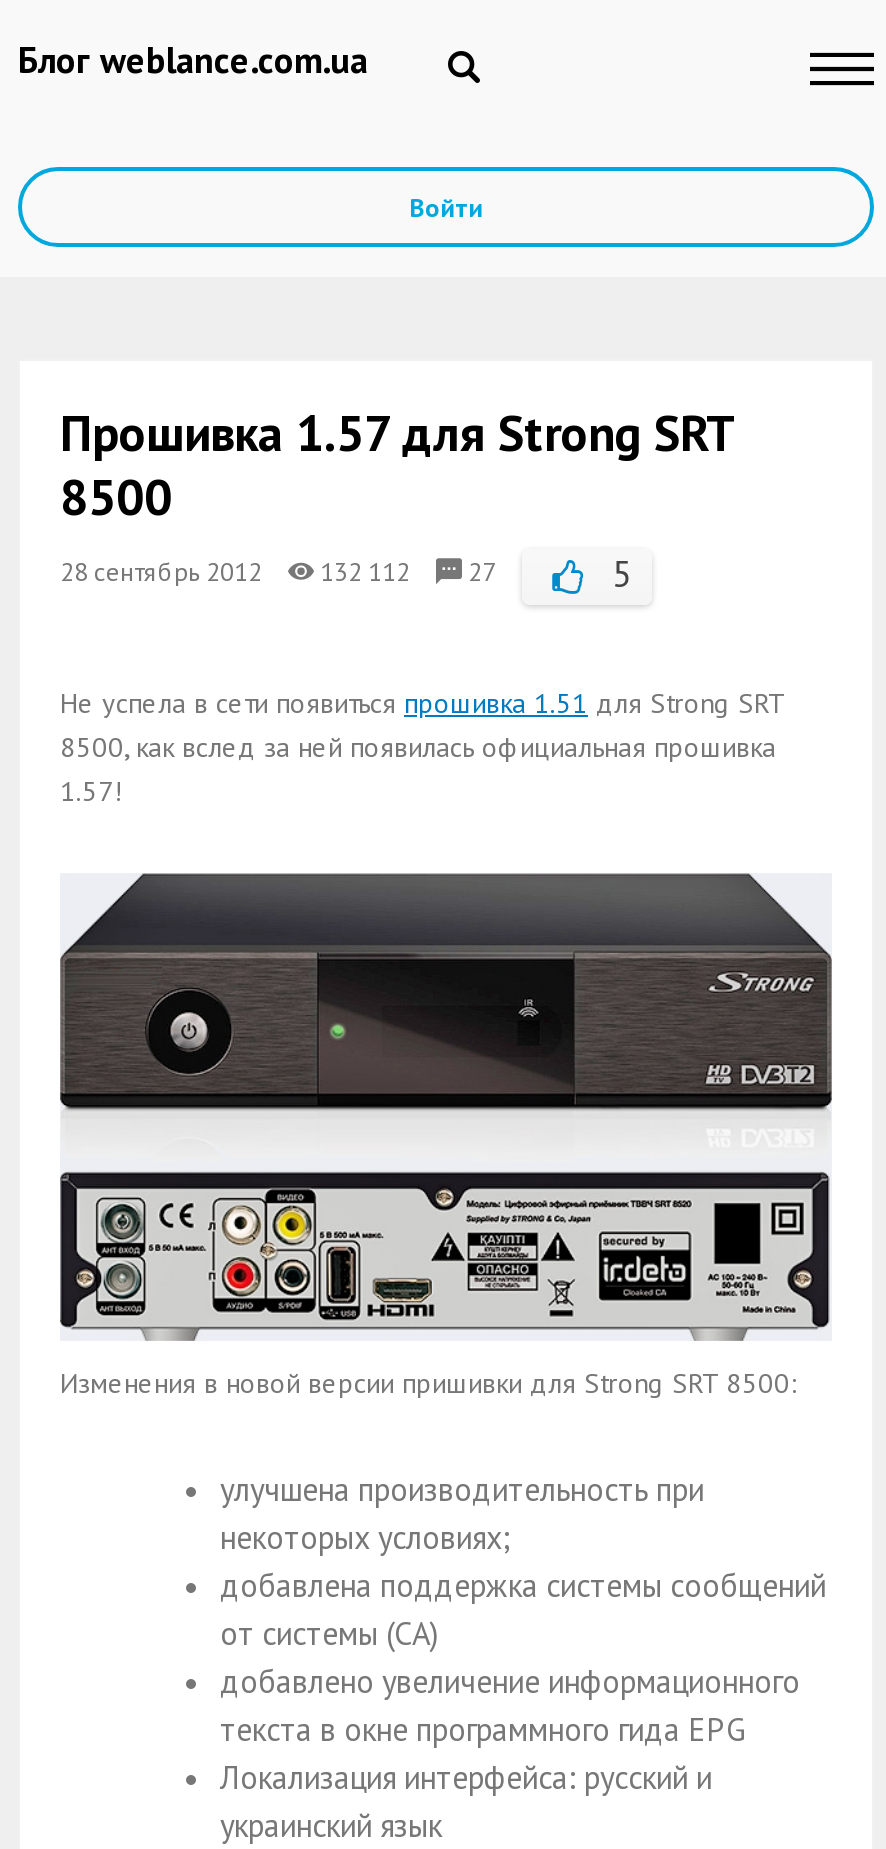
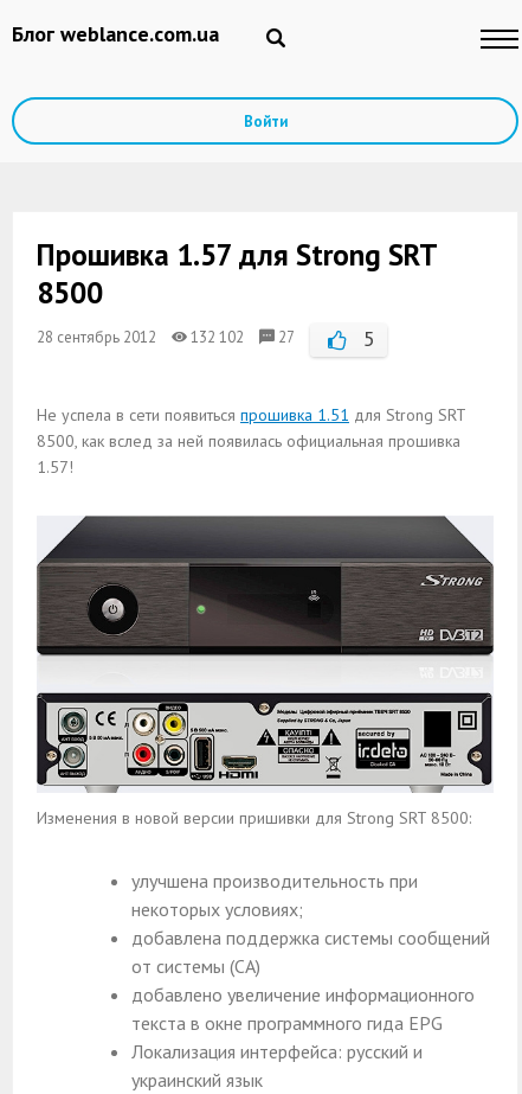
[60,555,496,589] 28 сентябрь 2012 132 112 27 -> [37,327,295,348] 28 сентябрь 2012 132 102 27

